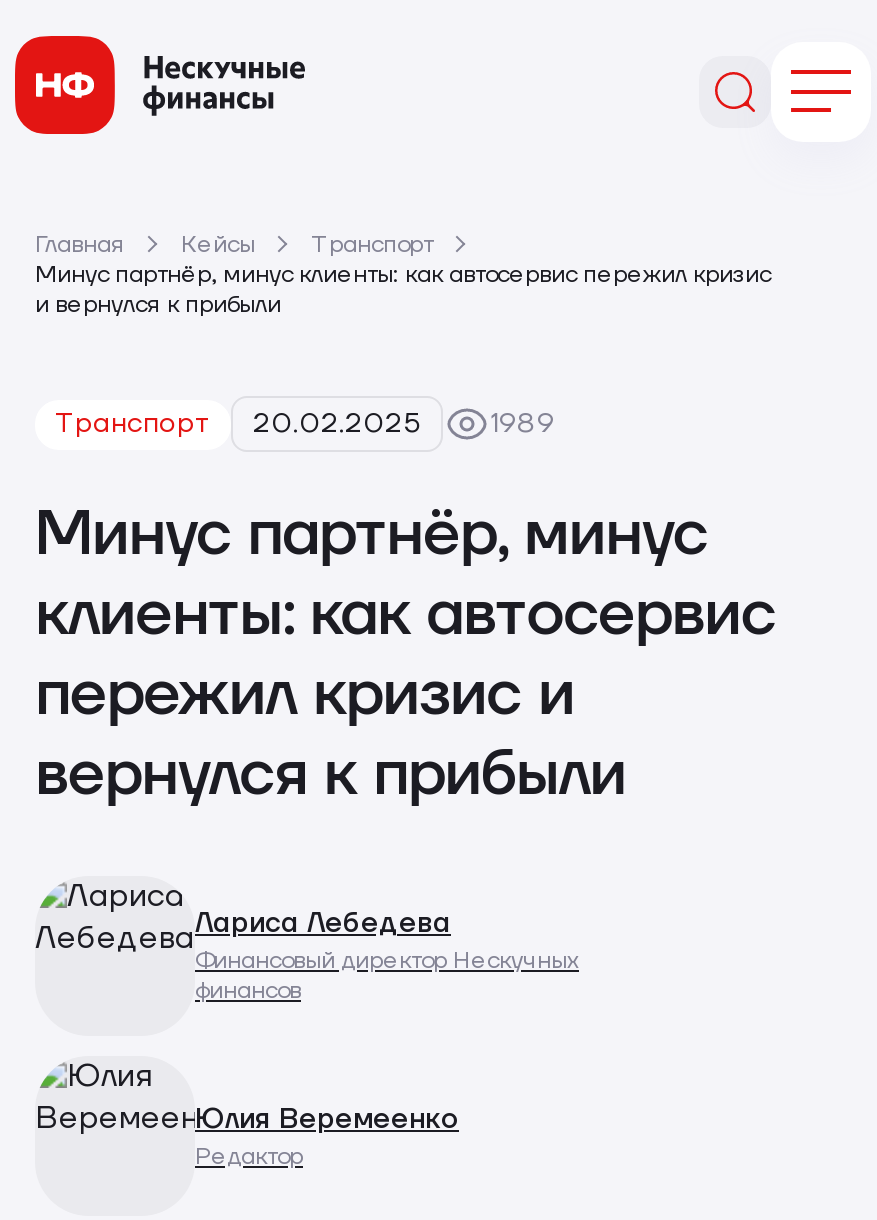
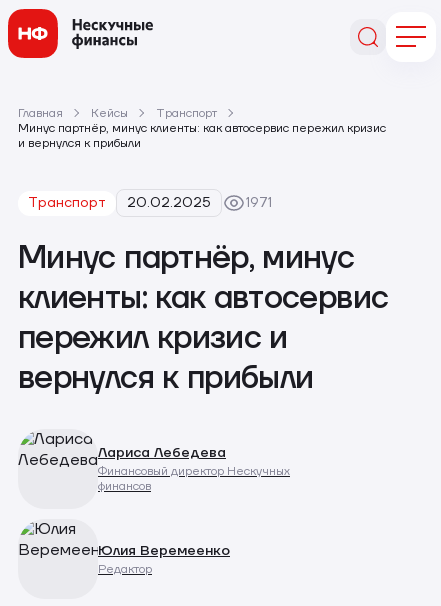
[55,405,555,442] Транспорт 20.02.2025 1989 -> [28,193,272,212] Транспорт 20.02.2025 1971

